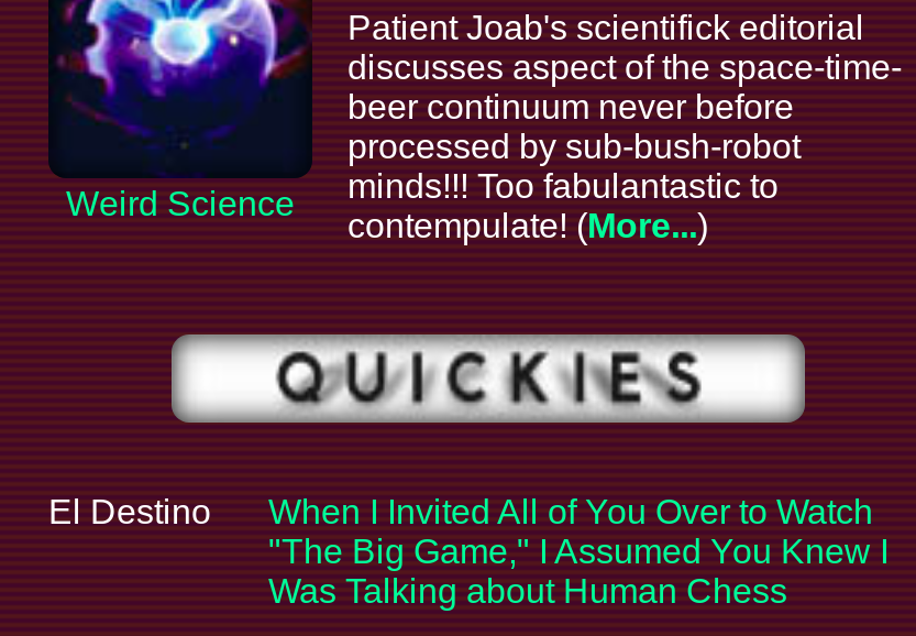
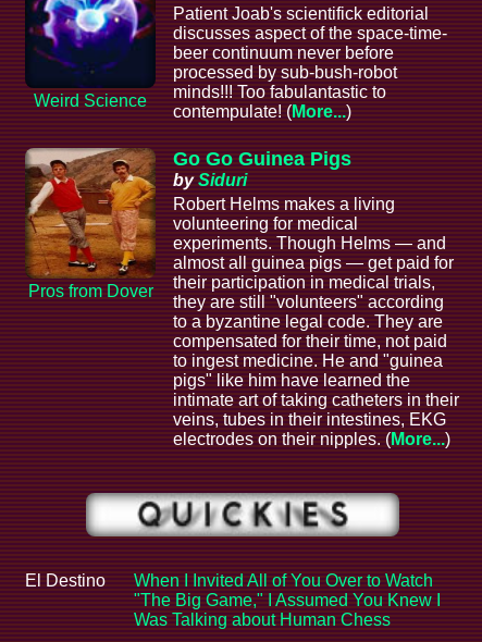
none -> [25,147,156,300] [image] | Pros from Dover
none -> [173,148,459,448] Go Go Guinea Pigs | by Siduri | Robert Helms makes a living | volunteering for medical | experiments. Though Helms — and | almost all guinea pigs — get paid for | their participation in medical trials, | they are still "volunteers" according | to a byzantine legal code. They are | compensated for their time, not paid | to ingest medicine. He and "guinea | pigs" like him have learned the | intimate art of taking catheters in their | veins, tubes in their intestines, EKG | electrodes on their nipples. (More...)

